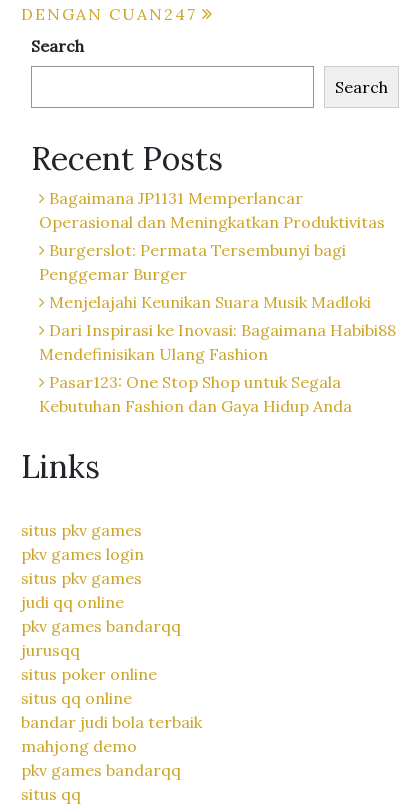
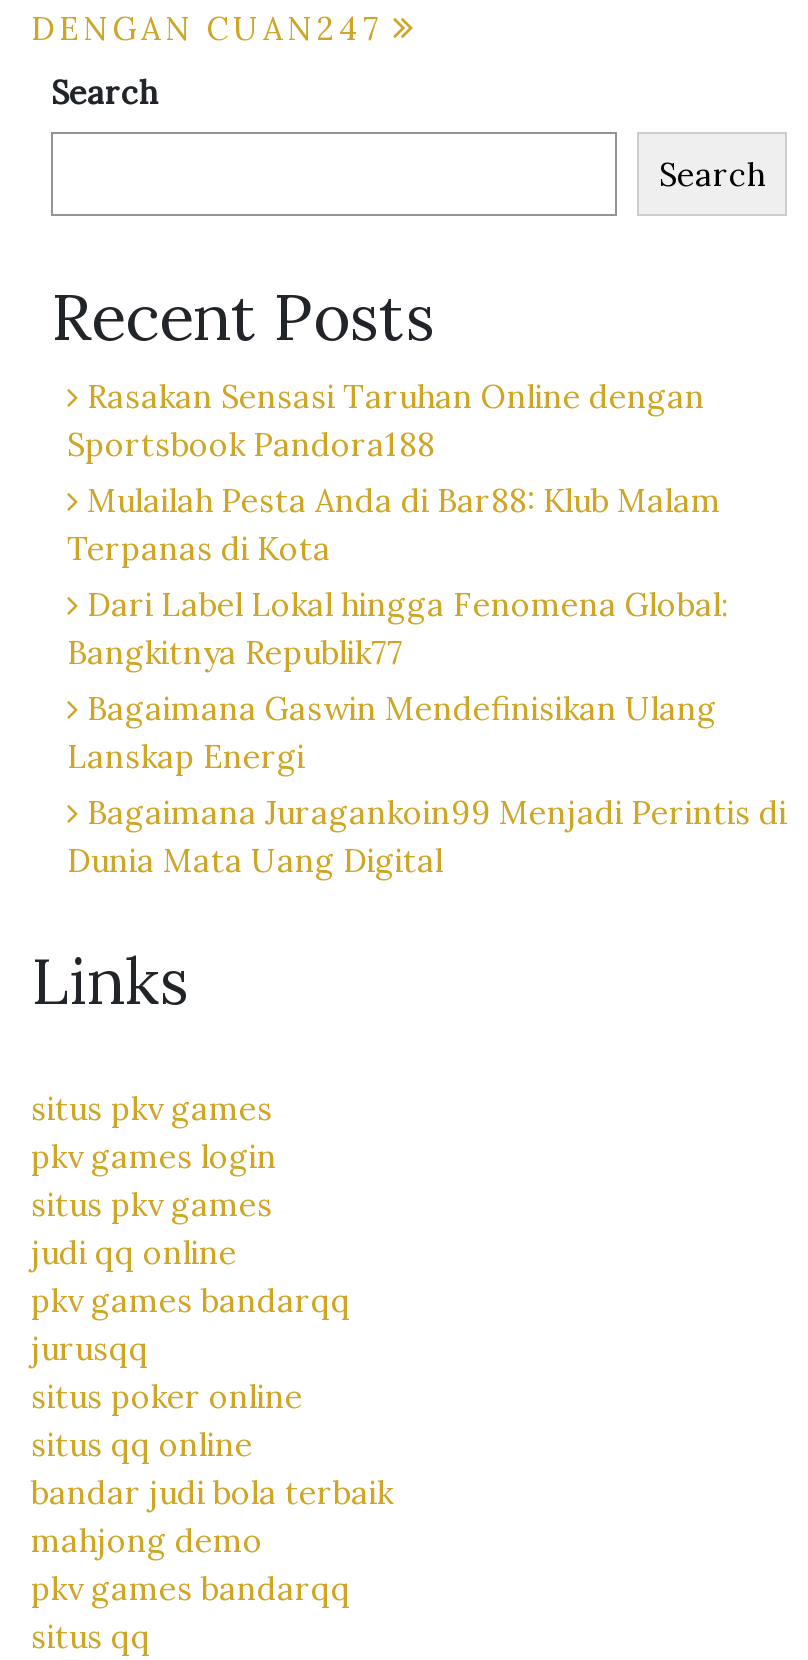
[39,188,396,416] Bagaimana JP1131 Memperlancar | Operasional dan Meningkatkan Produktivitas | Burgerslot: Permata Tersembunyi bagi | Penggemar Burger | Menjelajahi Keunikan Suara Musik Madloki | Dari Inspirasi ke Inovasi: Bagaimana Habibi88 | Mendefinisikan Ulang Fashion | Pasar123: One Stop Shop untuk Segala | Kebutuhan Fashion dan Gaya Hidup Anda -> [67,375,787,879] Rasakan Sensasi Taruhan Online dengan | Sportsbook Pandora188 | Mulailah Pesta Anda di Bar88: Klub Malam | Terpanas di Kota | Dari Label Lokal hingga Fenomena Global: | Bangkitnya Republik77 | Bagaimana Gaswin Mendefinisikan Ulang | Lanskap Energi | Bagaimana Juragankoin99 Menjadi Perintis di | Dunia Mata Uang Digital

